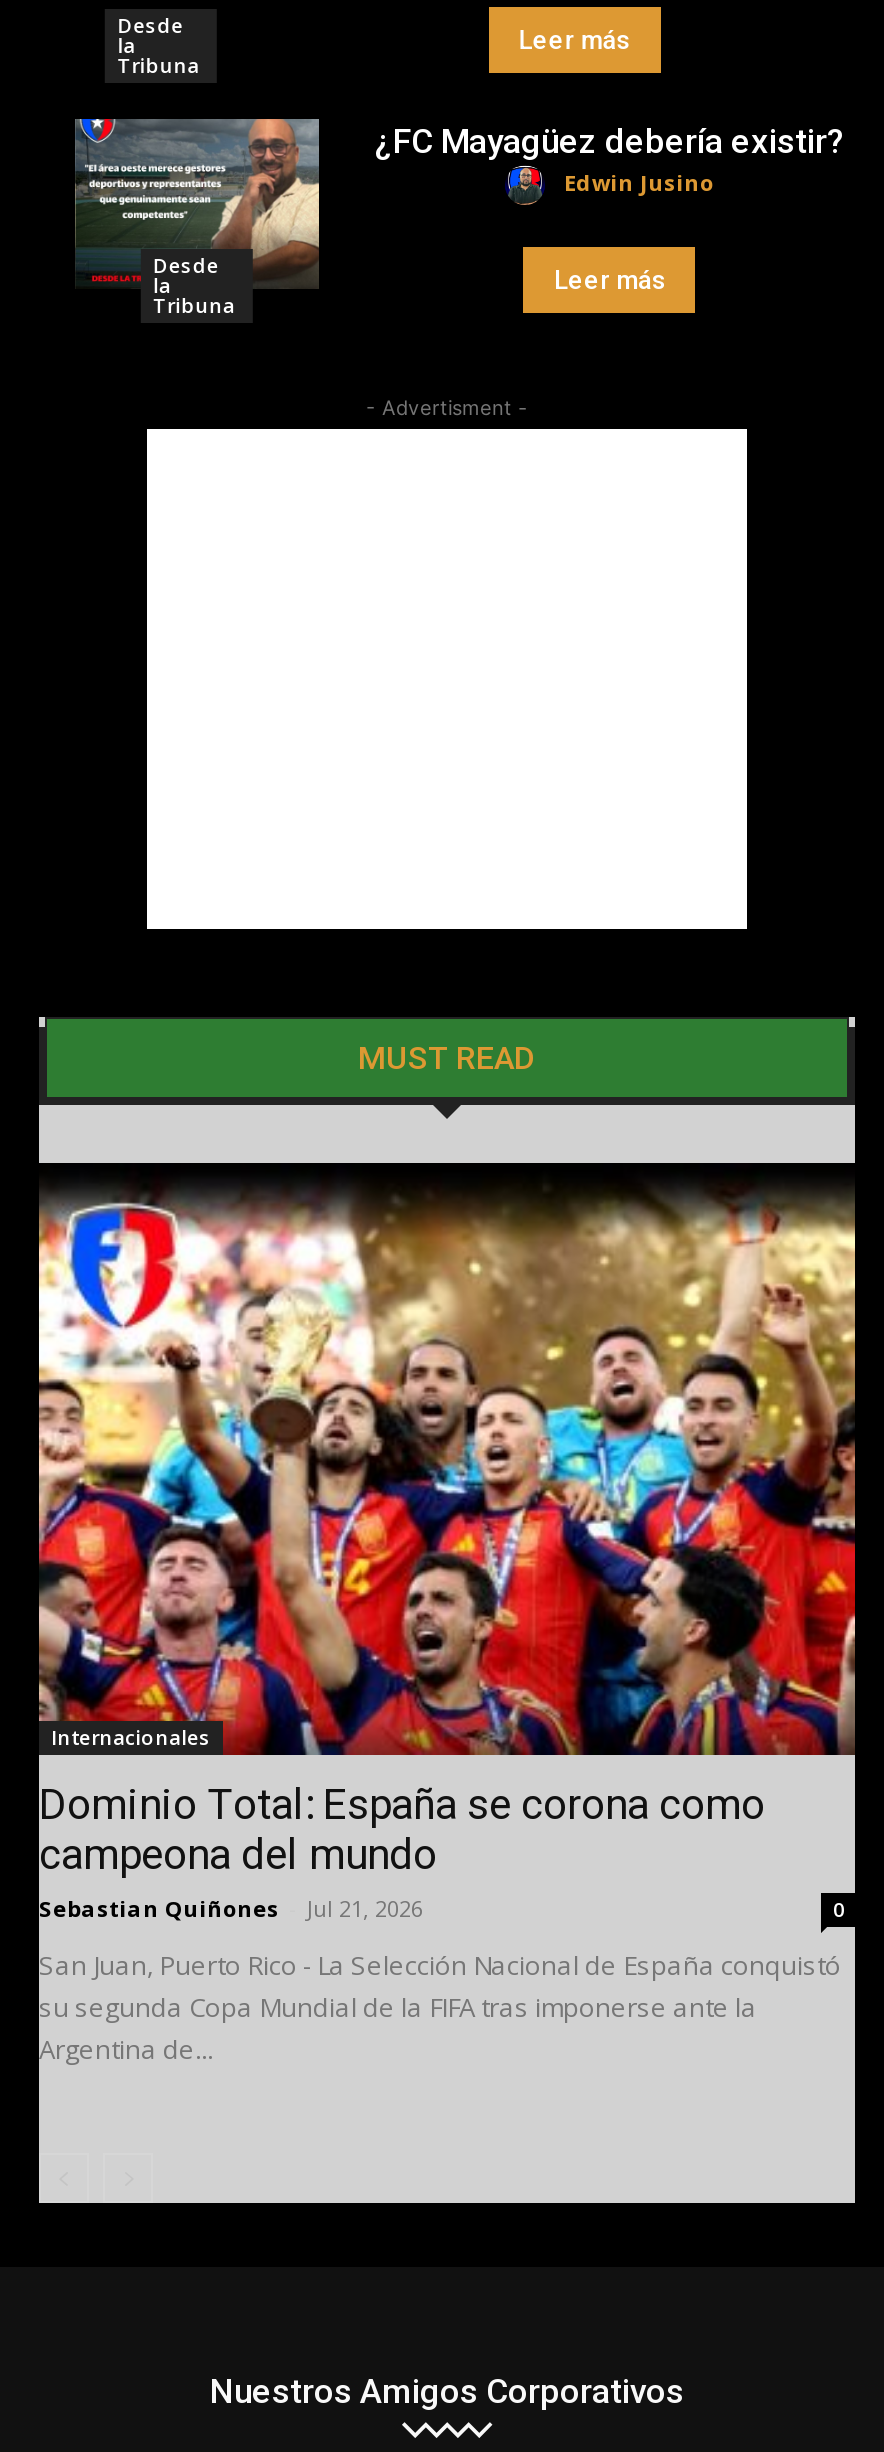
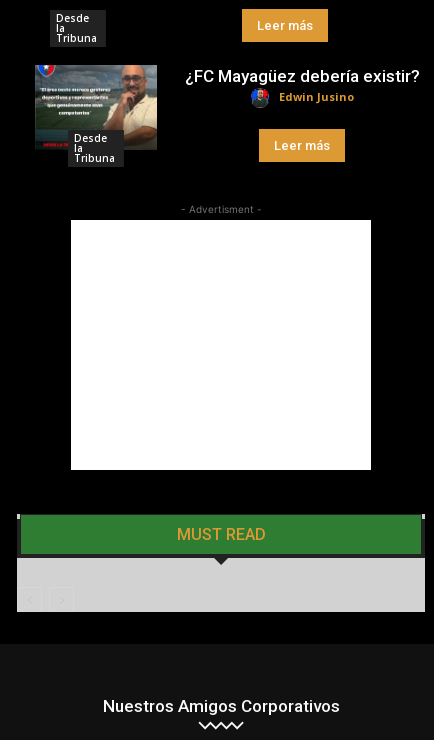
[37,1161,857,2066] [image] | Internacionales | Dominio Total: España se corona como | campeona del mundo | Sebastian Quiñones - Jul 21, 2026 | 0 | San Juan, Puerto Rico - La Selección Nacional de España conquistó | su segunda Copa Mundial de la FIFA tras imponerse ante la | Argentina de... -> none

